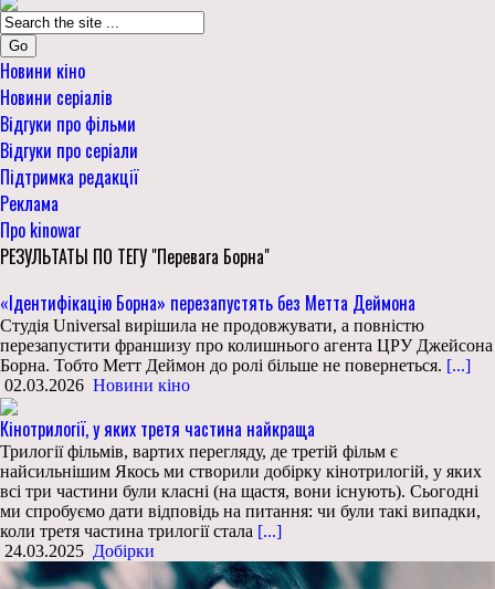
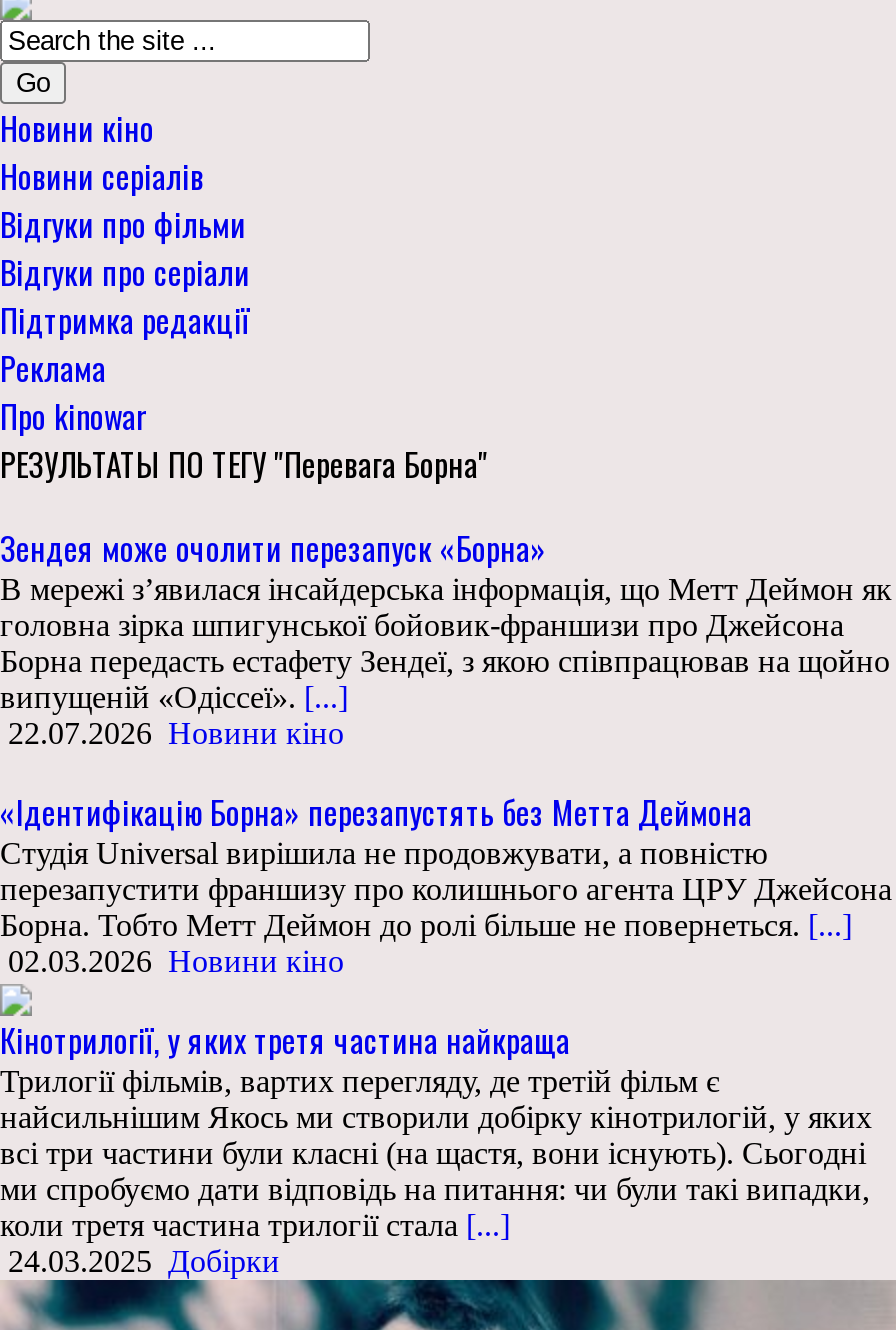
none -> [0,524,892,750] Зендея може очолити перезапуск «Борна» | В мережі з’явилася інсайдерська інформація, що Метт Деймон як | головна зірка шпигунської бойовик-франшизи про Джейсона | Борна передасть естафету Зендеї, з якою співпрацював на щойно | випущеній «Одіссеї».[...] | 22.07.2026 Новини кіно

